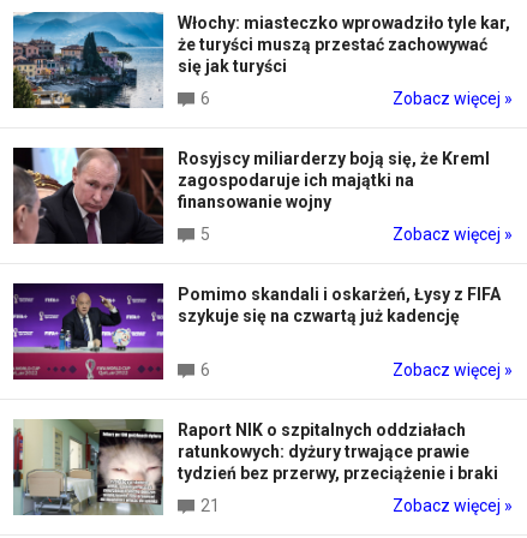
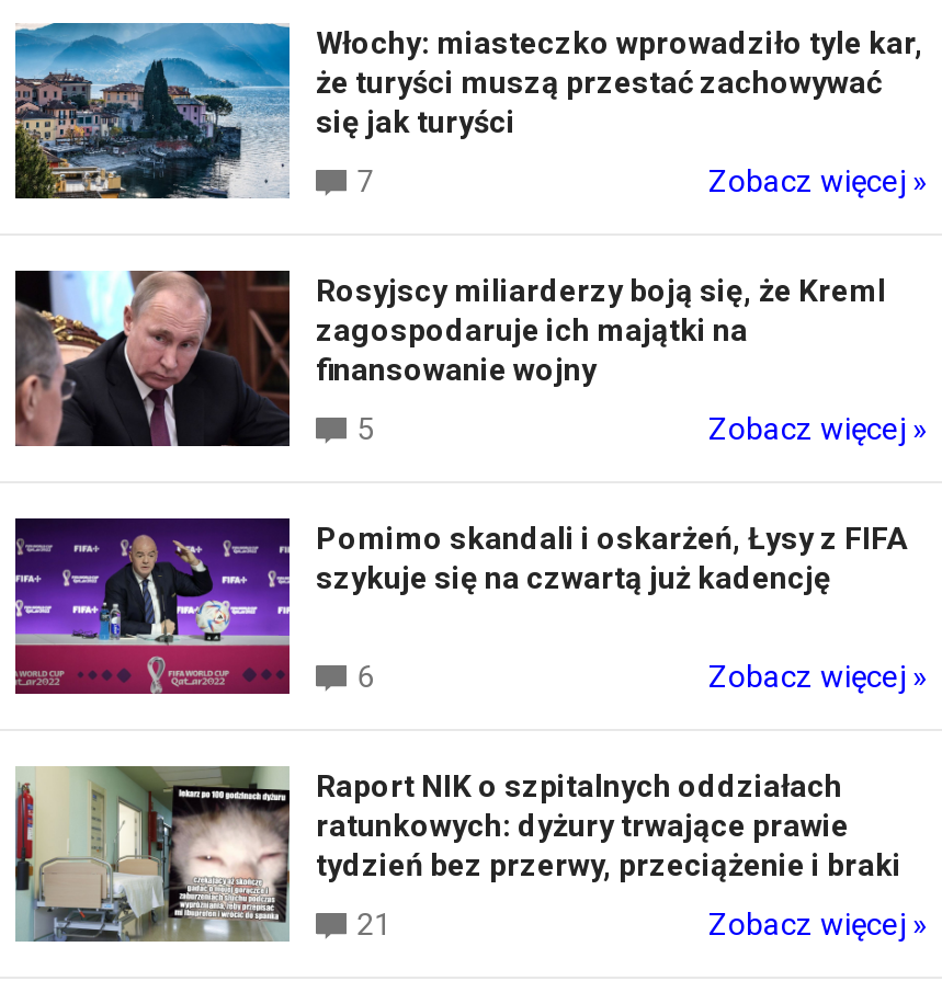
[200,89,210,108] 6 -> [357,163,375,198] 7

